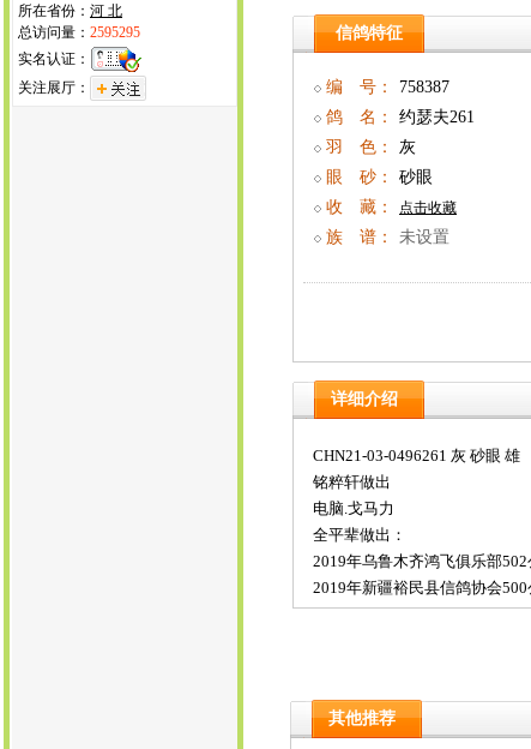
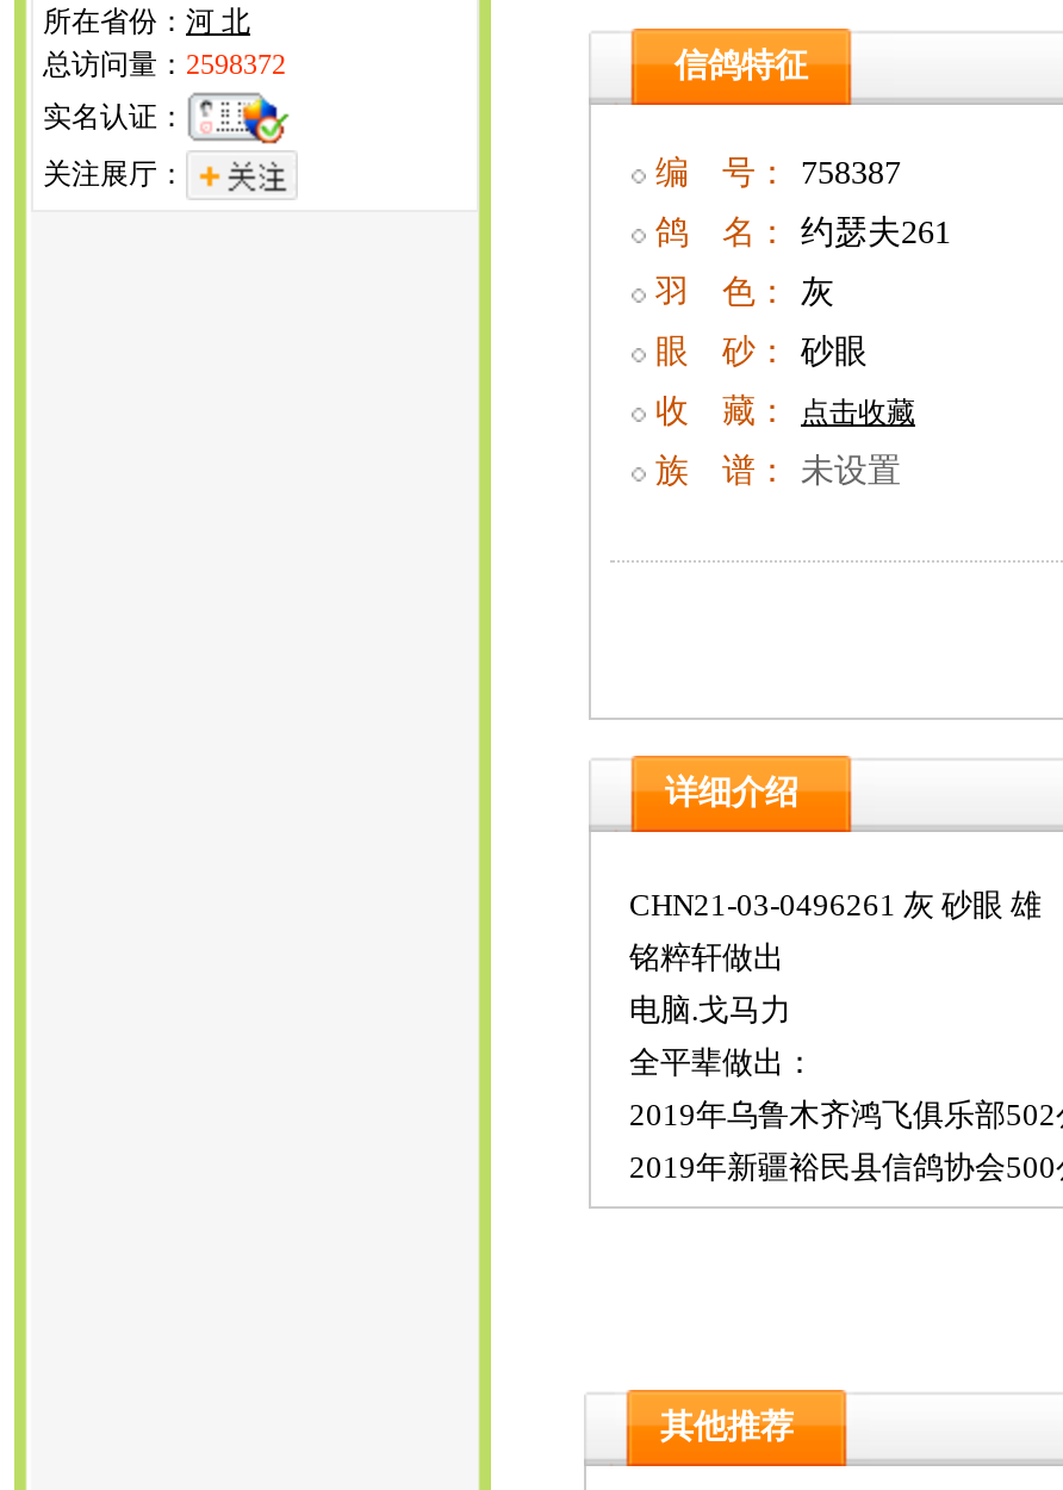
[18,24,140,41] 总访问量：2595295 -> [43,48,286,81] 总访问量：2598372

